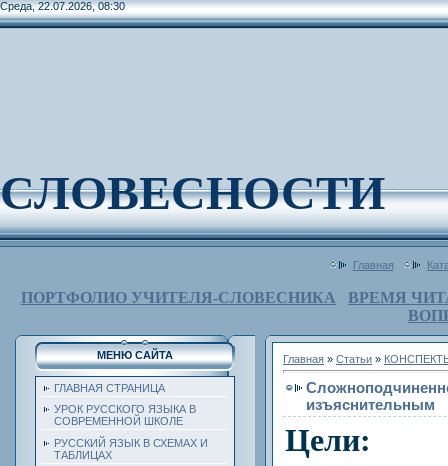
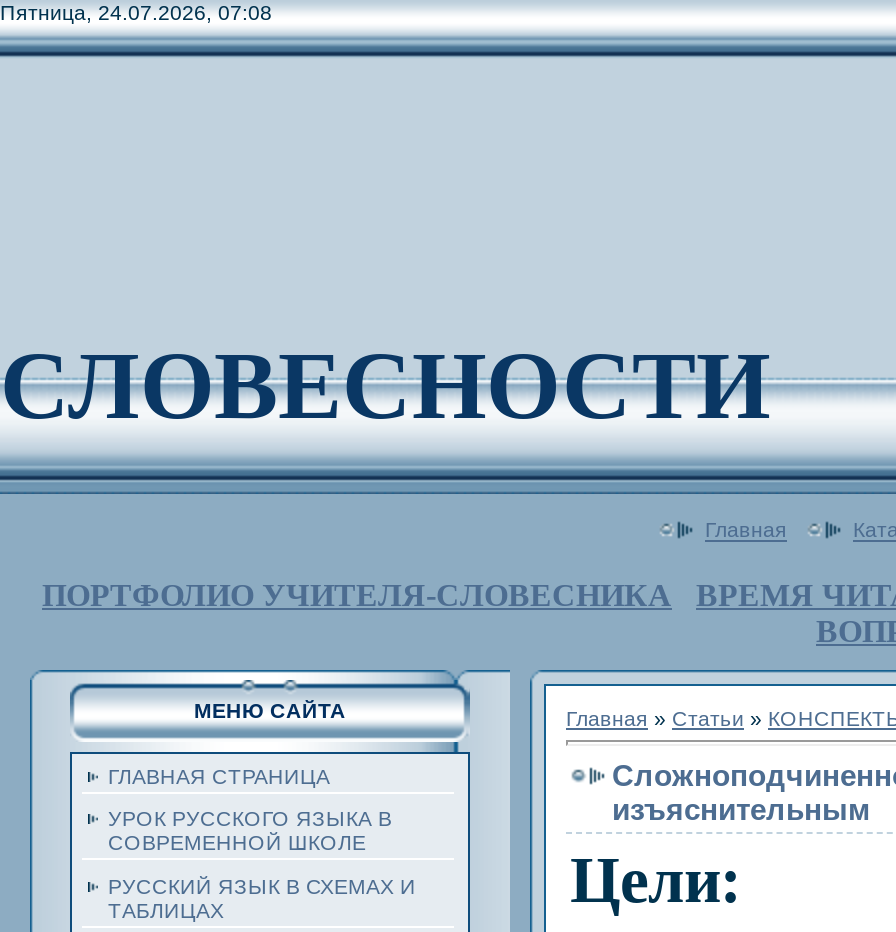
[0,0,125,12] Среда, 22.07.2026, 08:30 -> [0,0,272,24] Пятница, 24.07.2026, 07:08

